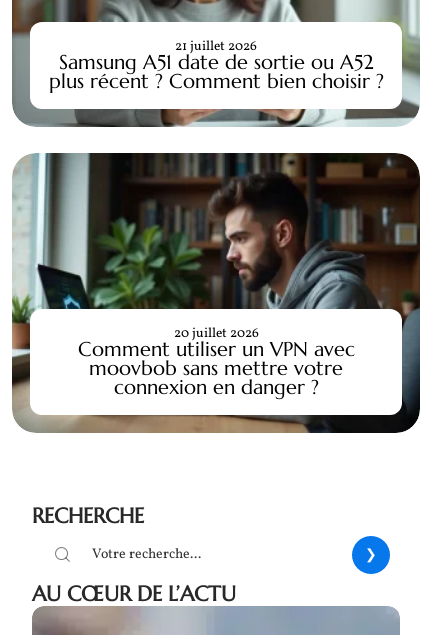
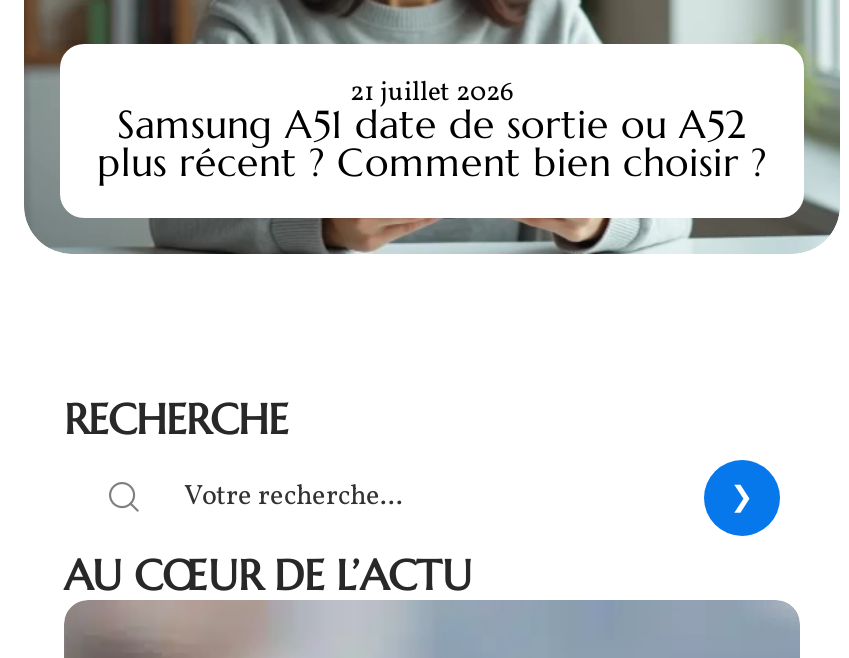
[11,152,421,434] [image] | Comment utiliser un VPN avec | moovbob sans mettre votre | connexion en danger ? -> none
[173,323,258,342] 20 juillet 2026 -> none

